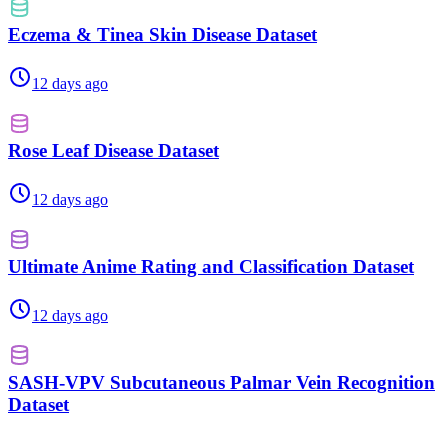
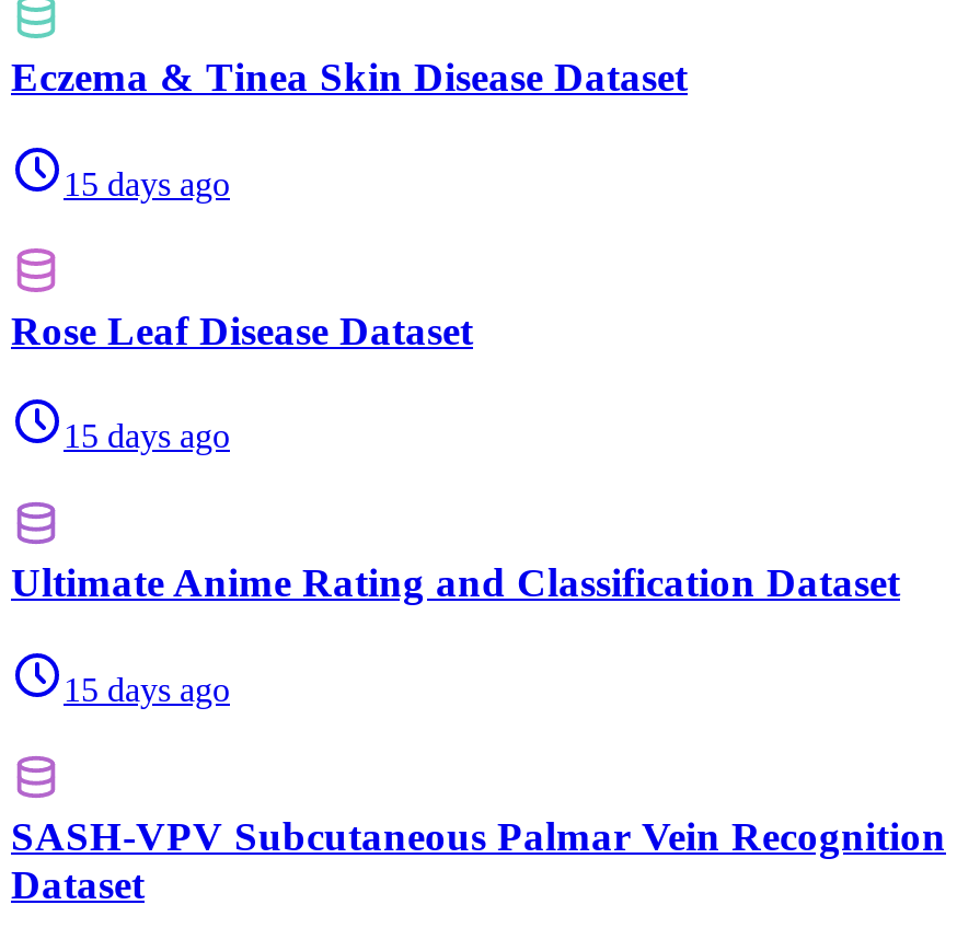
[32,75,108,92] 12 days ago -> [64,164,230,202] 15 days ago
[32,191,108,208] 12 days ago -> [64,418,230,455] 15 days ago
[32,307,108,324] 12 days ago -> [64,671,230,708] 15 days ago

